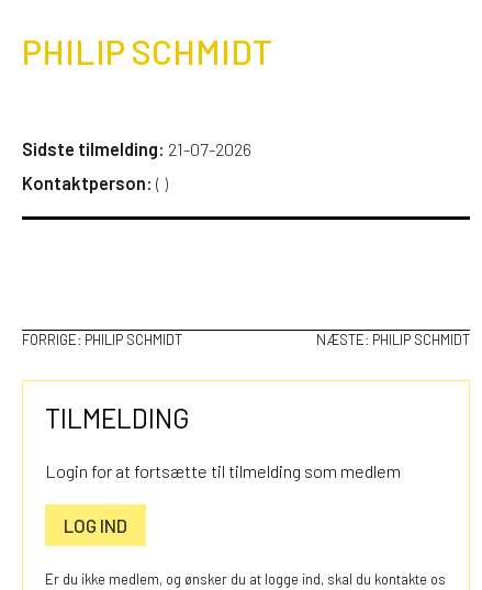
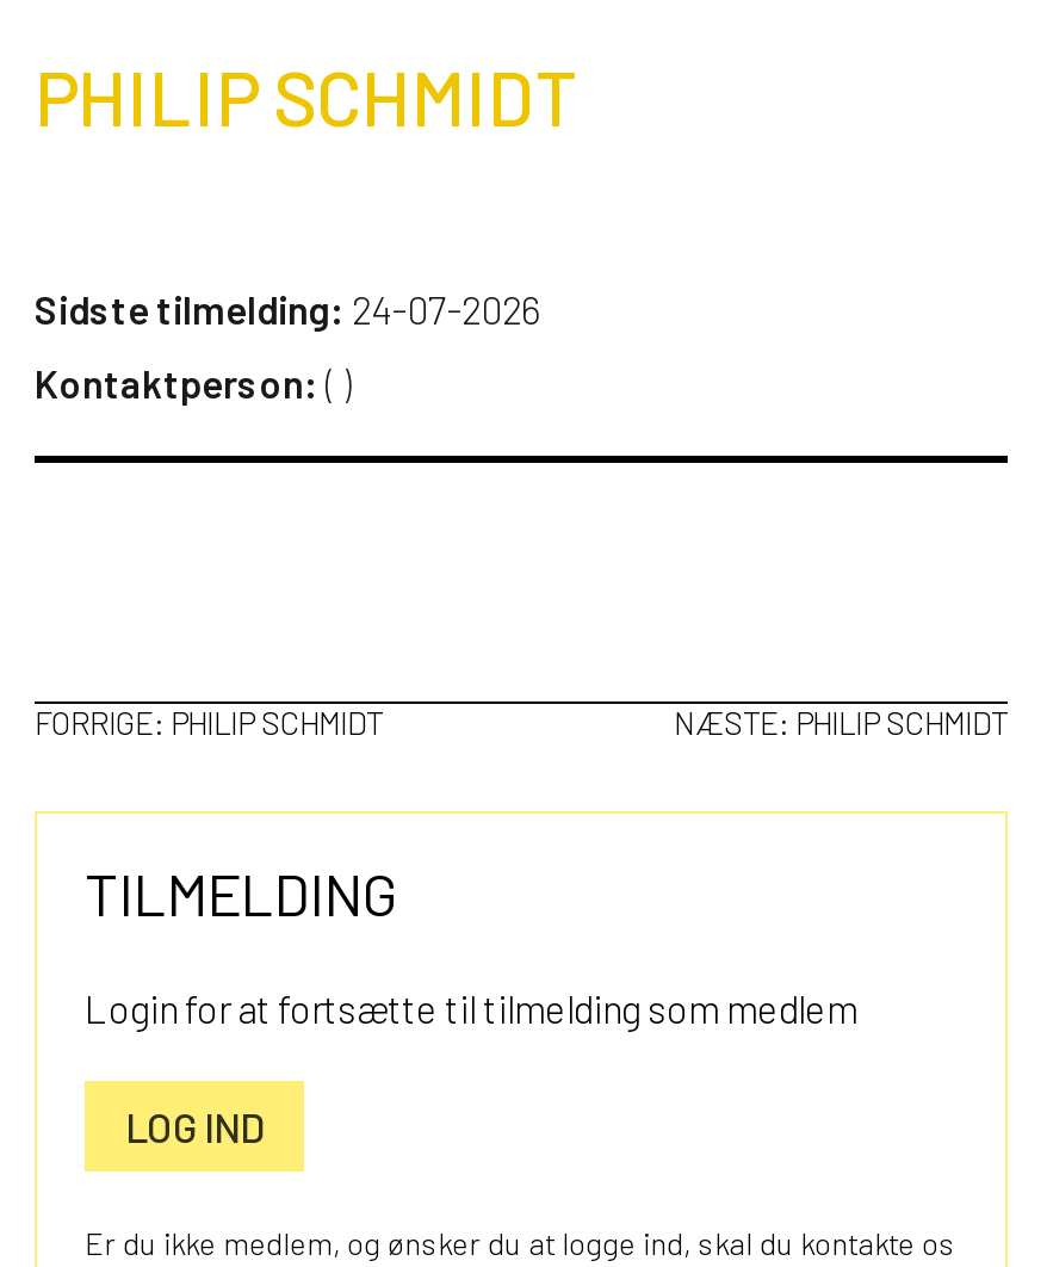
[22,139,251,160] Sidste tilmelding: 21-07-2026 -> [35,288,540,333] Sidste tilmelding: 24-07-2026

